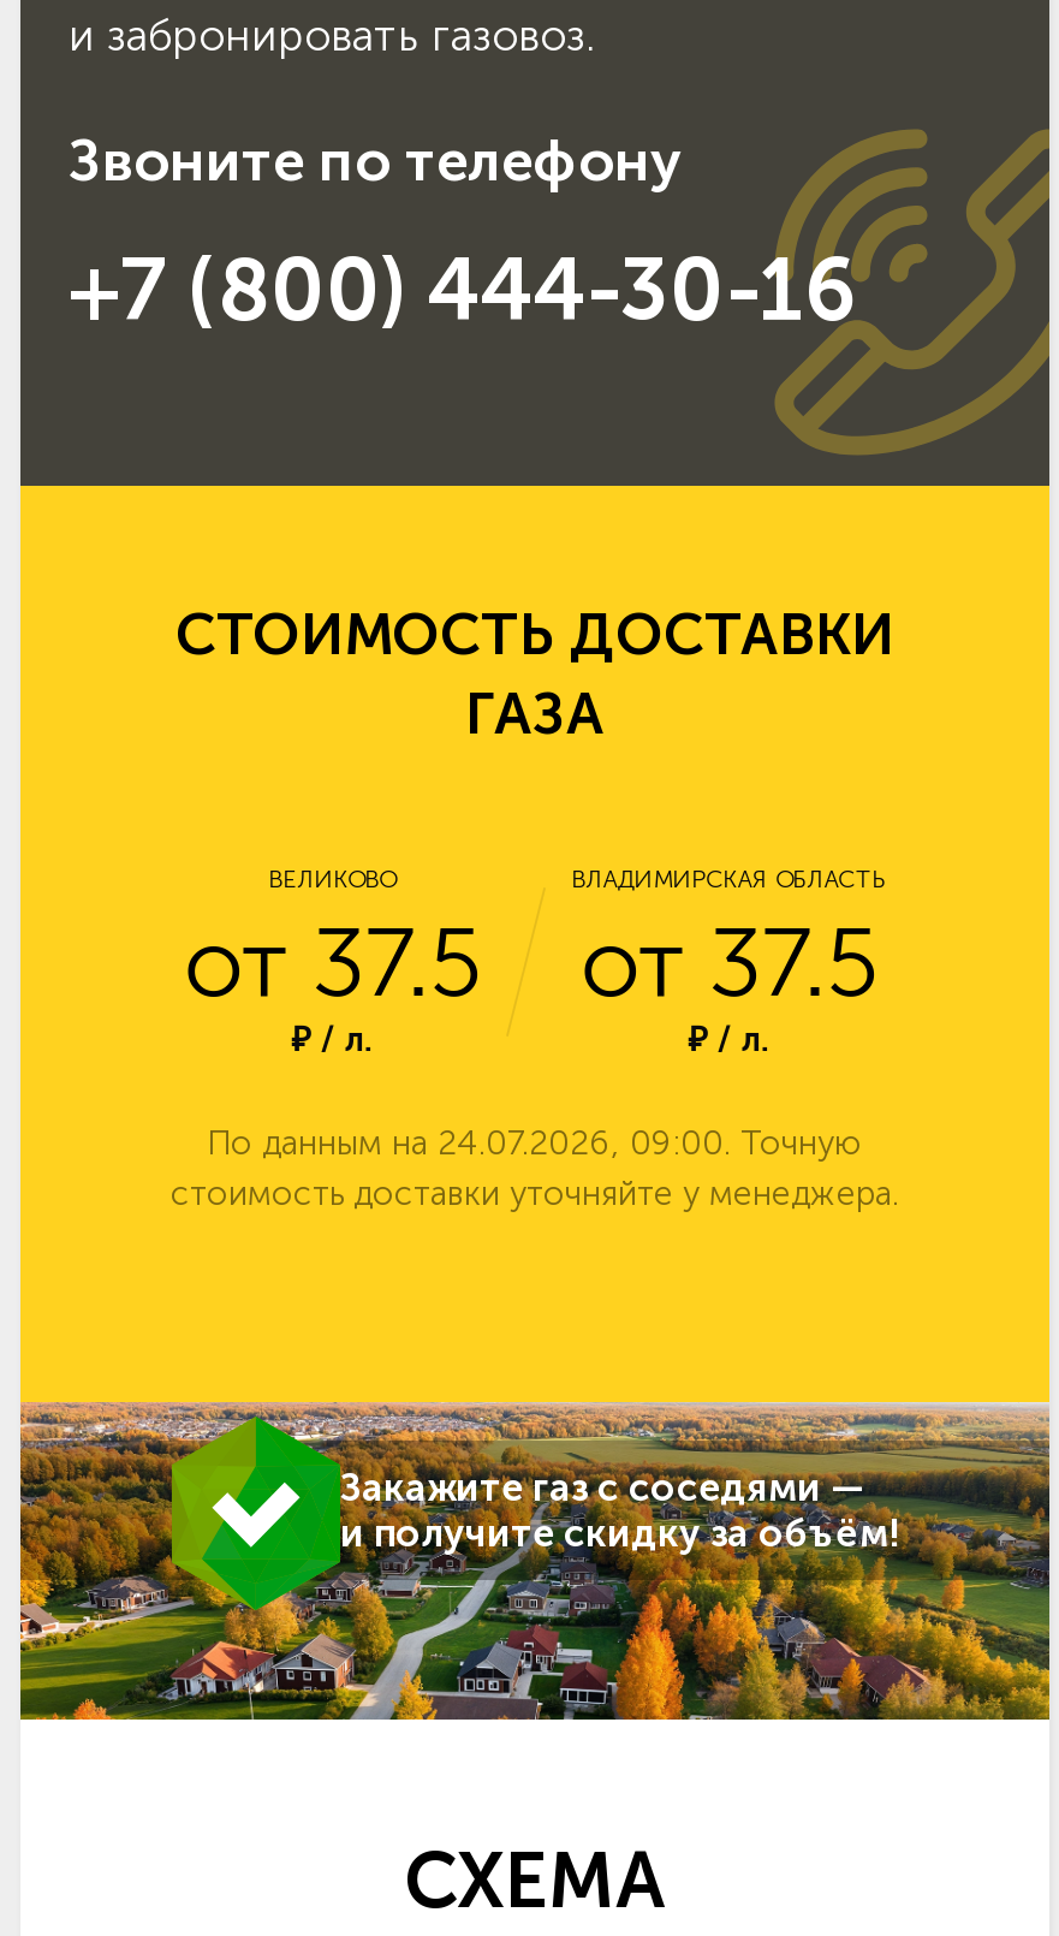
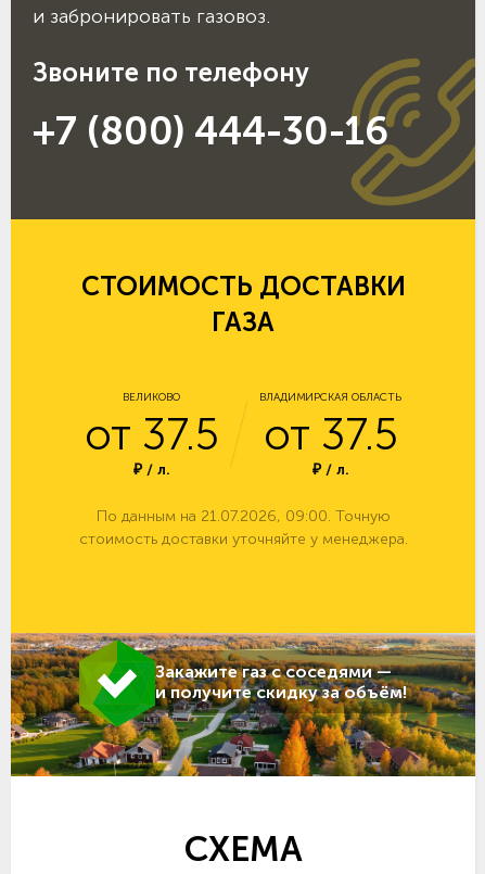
[207,1124,863,1164] По данным на 24.07.2026, 09:00. Точную -> [96,507,390,526] По данным на 21.07.2026, 09:00. Точную

